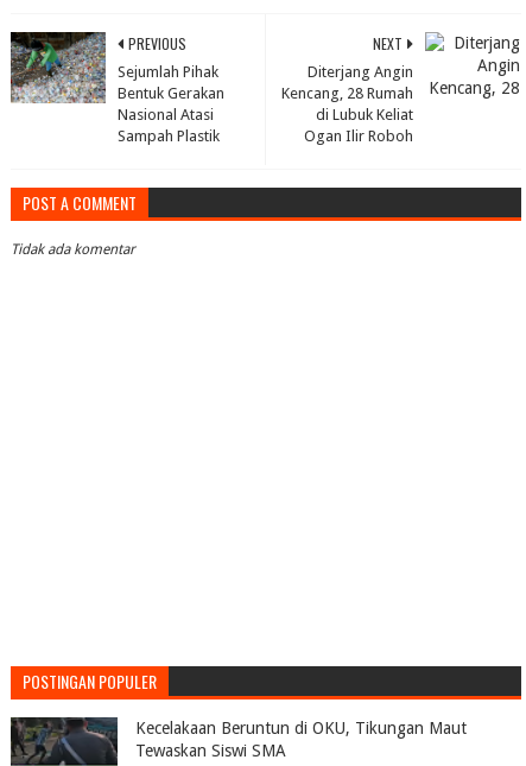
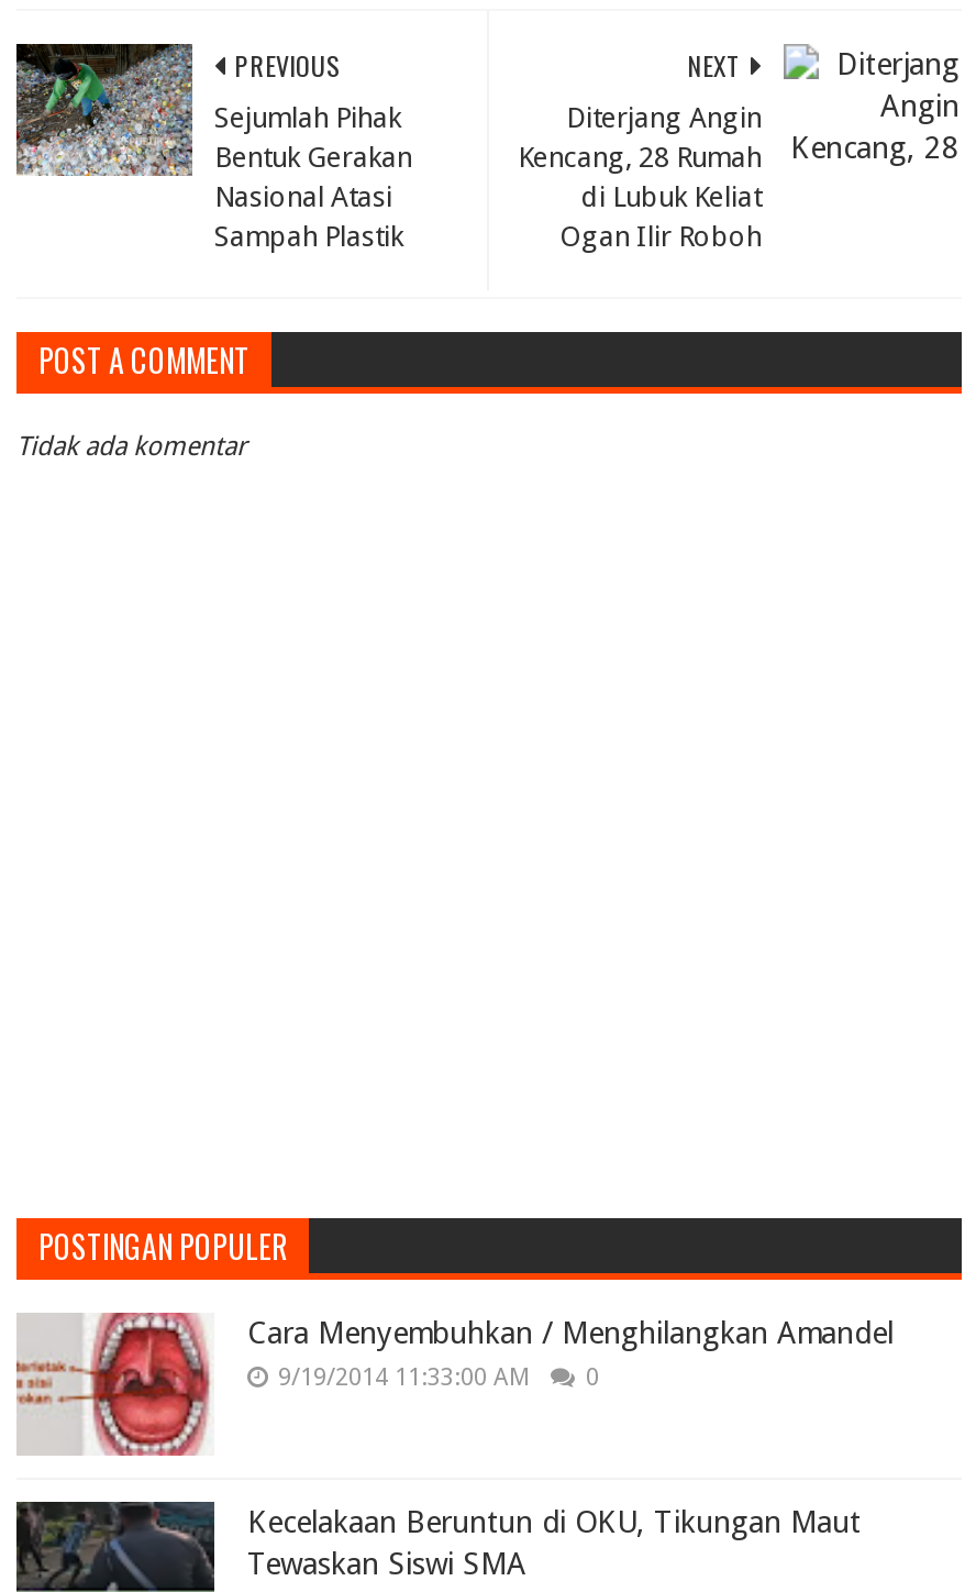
none -> [14,1311,894,1469] [image] | Cara Menyembuhkan / Menghilangkan Amandel | 9/19/2014 11:33:00 AM | 0

